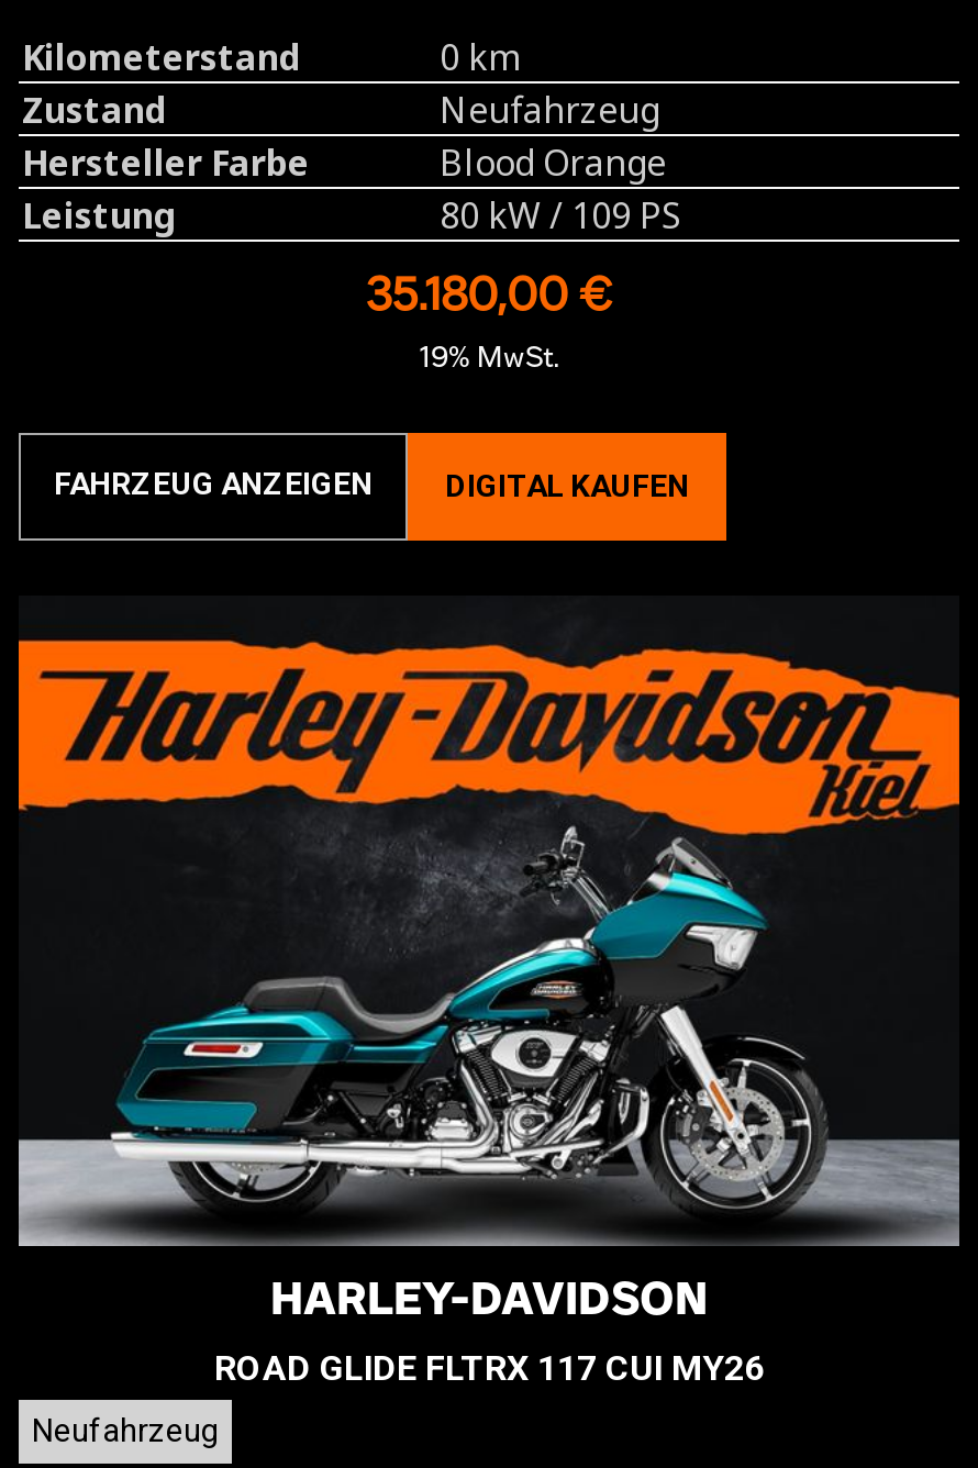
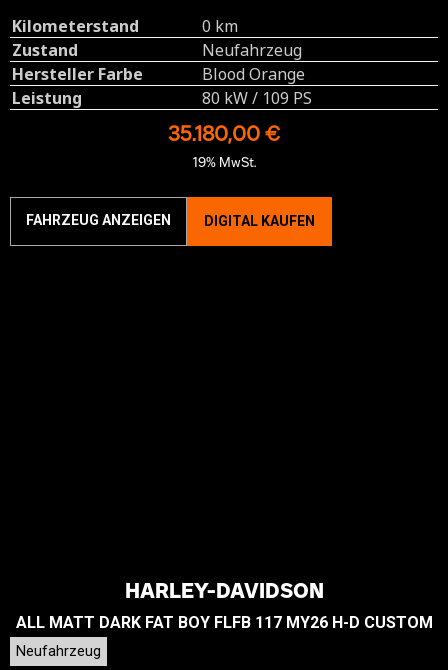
[16,622,962,1248] [image] -> none
[214,1347,764,1389] ROAD GLIDE FLTRX 117 CUI MY26 -> [15,613,432,632] ALL MATT DARK FAT BOY FLFB 117 MY26 H-D CUSTOM

